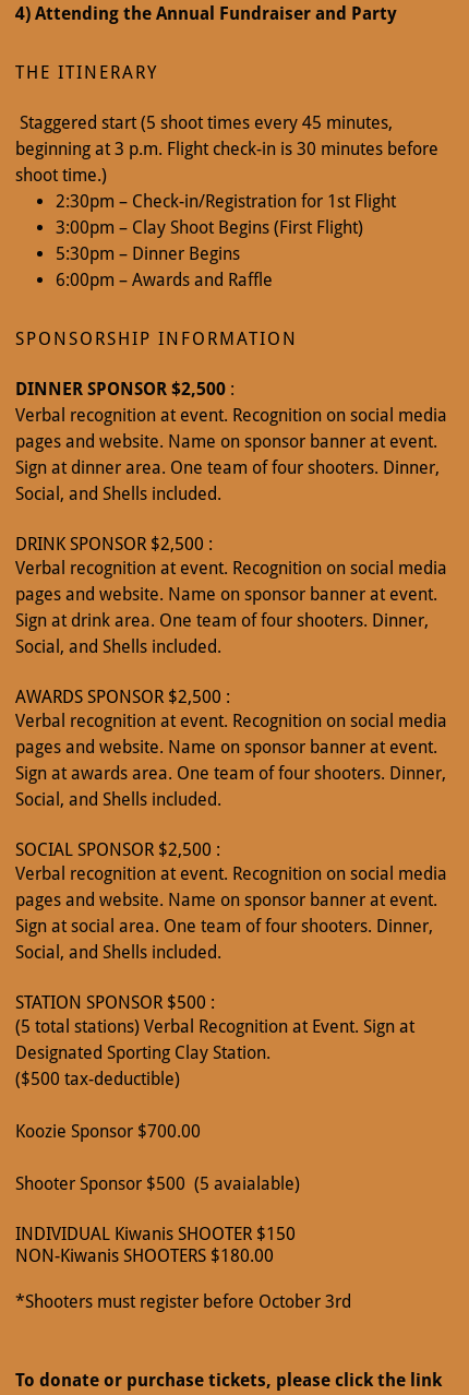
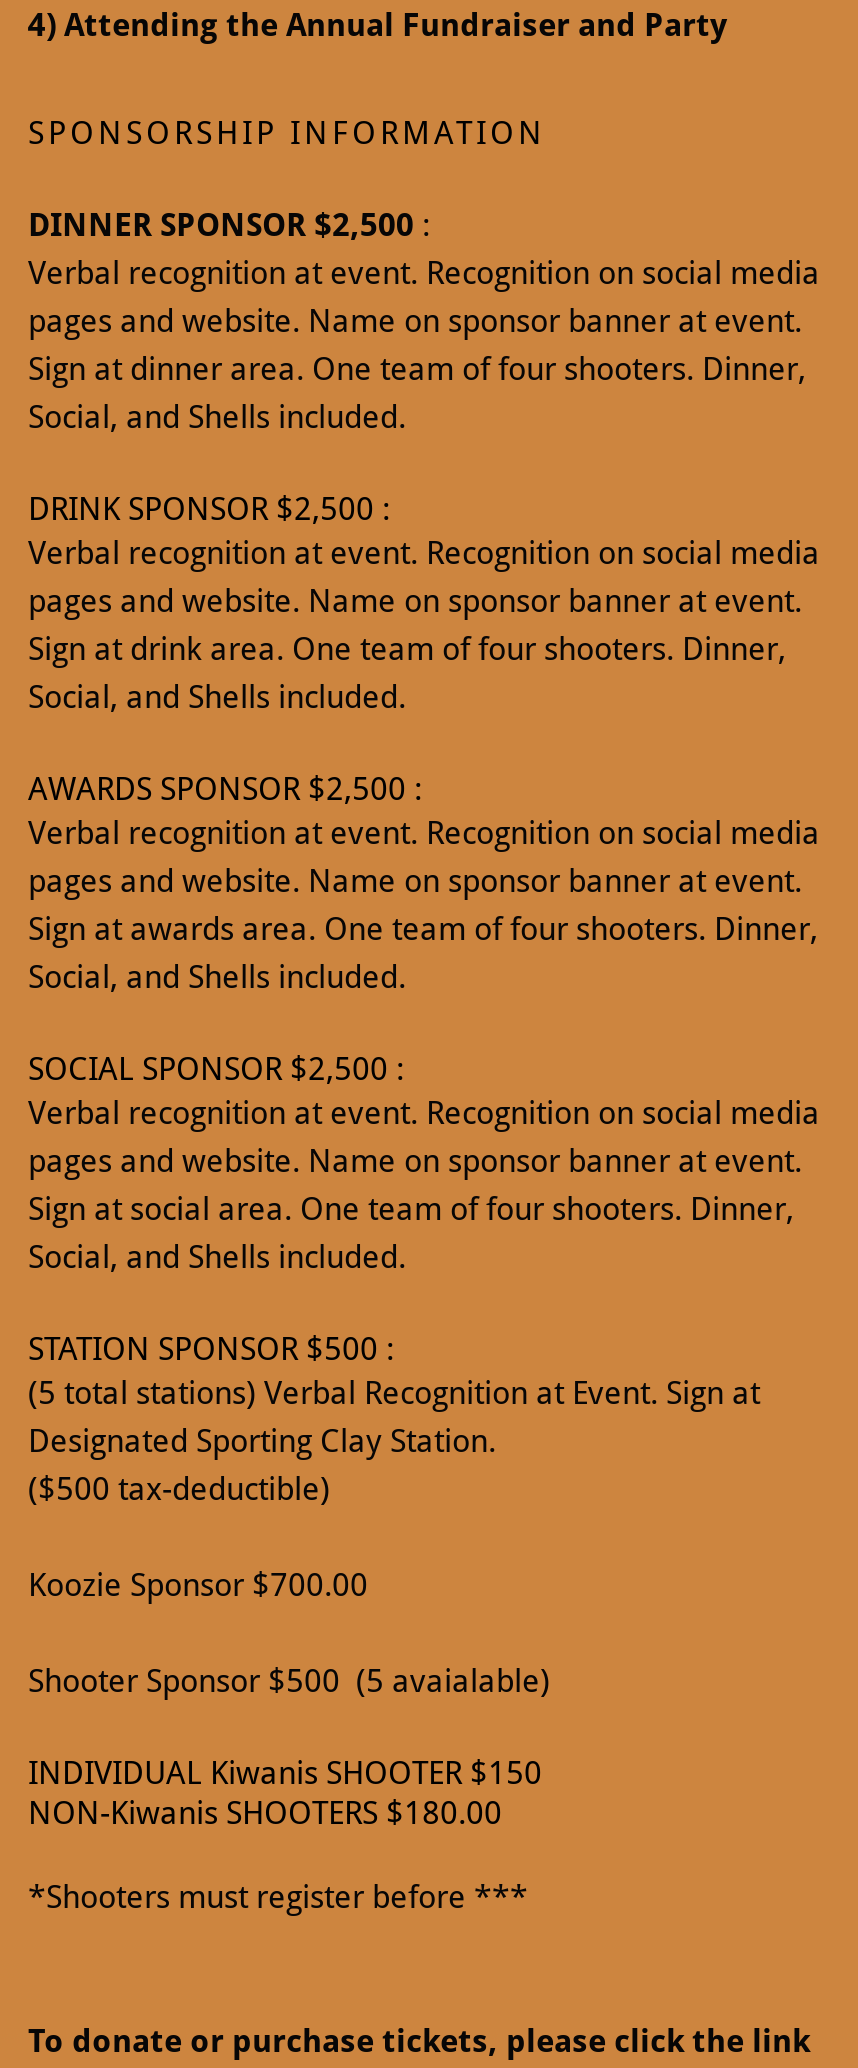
[15,62,438,290] THE ITINERARY | Staggered start (5 shoot times every 45 minutes, | beginning at 3 p.m. Flight check-in is 30 minutes before | shoot time.) | 2:30pm – Check-in/Registration for 1st Flight | 3:00pm – Clay Shoot Begins (First Flight) | 5:30pm – Dinner Begins | 6:00pm – Awards and Raffle -> none
[15,1291,356,1312] *Shooters must register before October 3rd -> [28,1878,528,1916] *Shooters must register before ***

